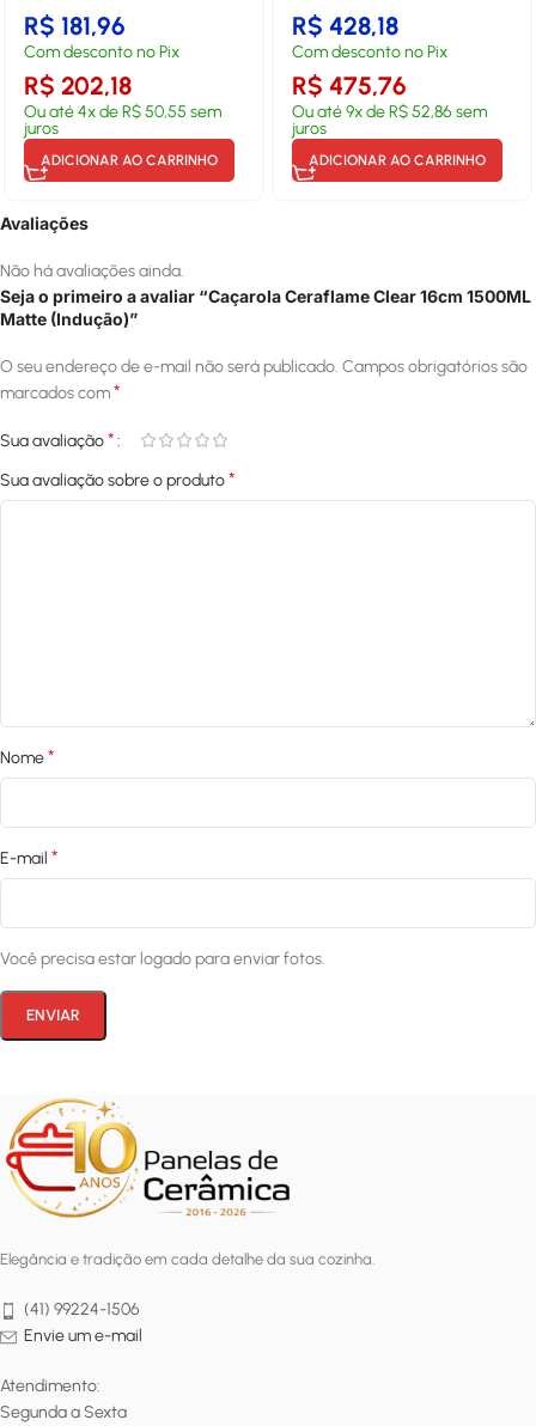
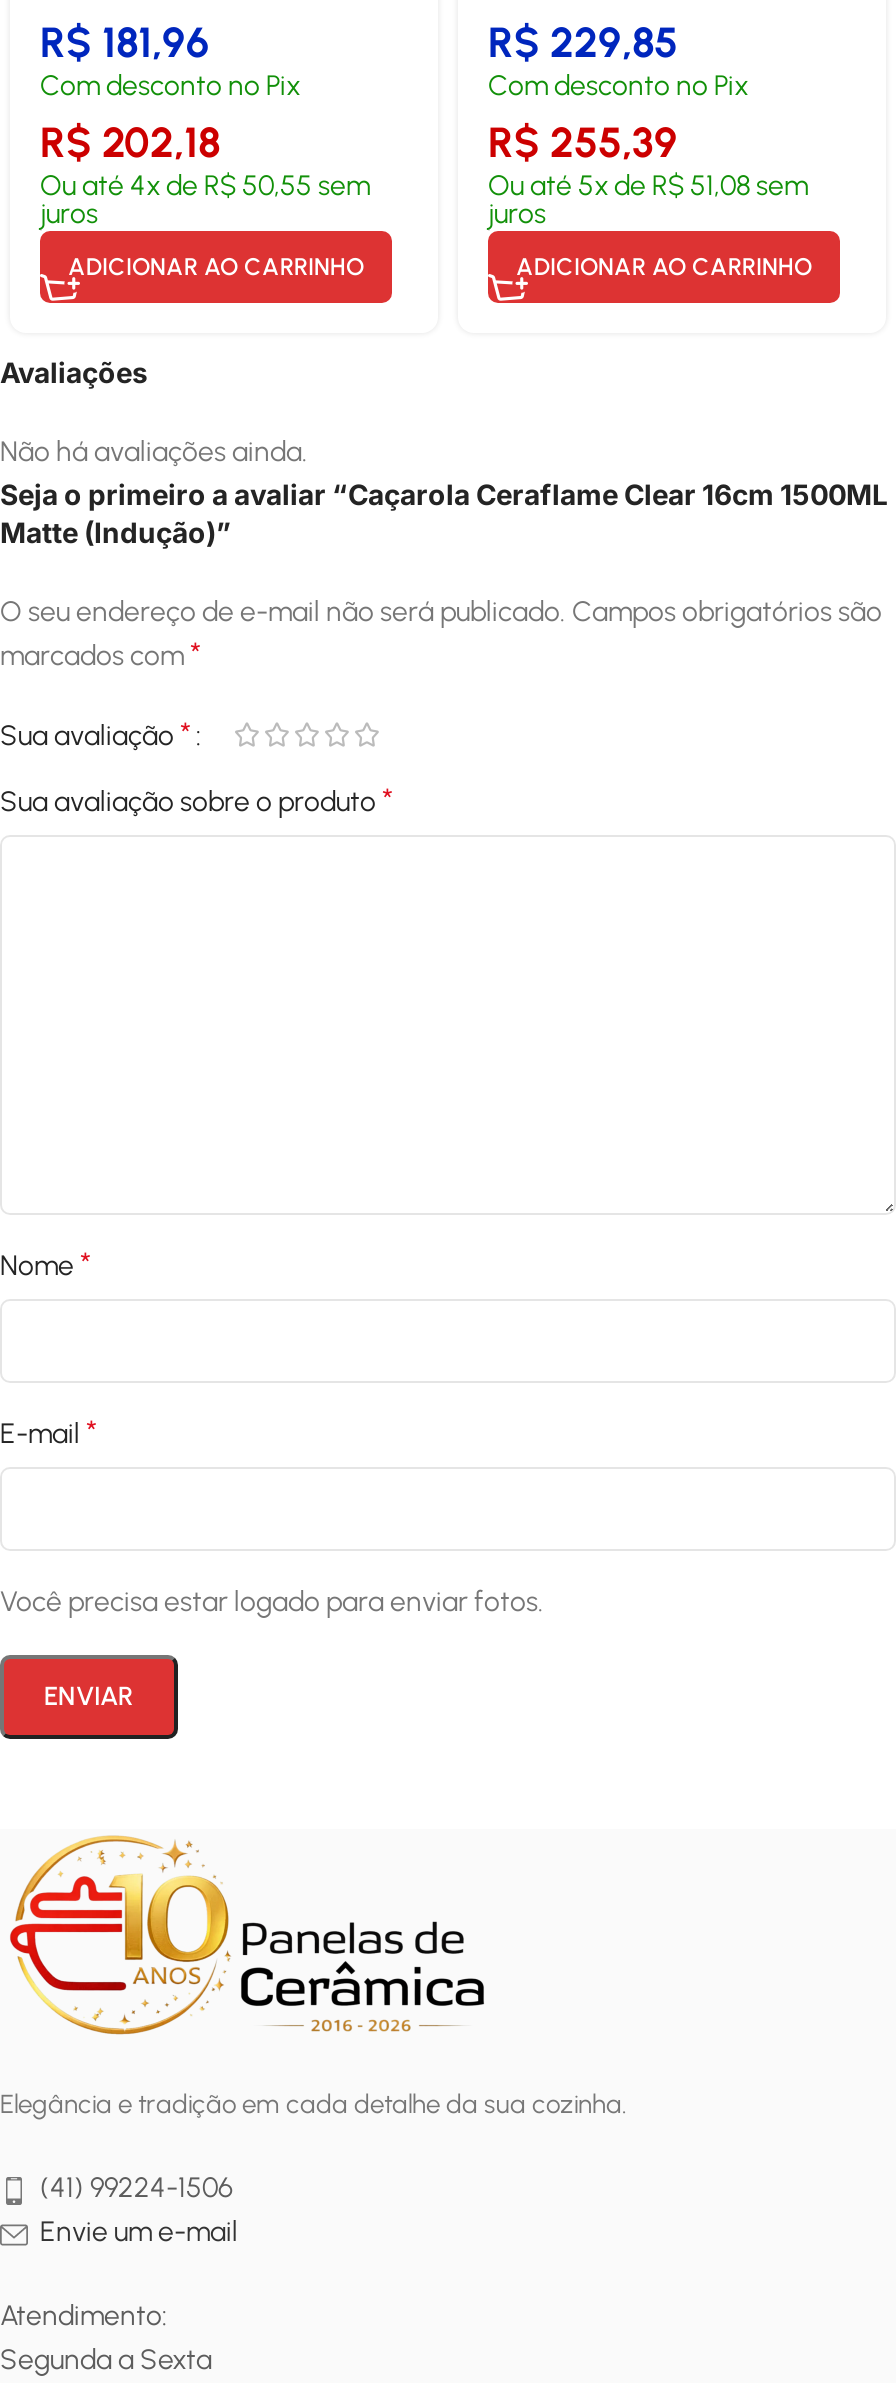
[292,11,398,41] R$428,18 -> [488,17,678,67] R$229,85
[292,71,487,122] R$475,76 | Ou até 9x de R$52,86 sem -> [488,117,808,203] R$255,39 | Ou até 5x de R$51,08 sem

